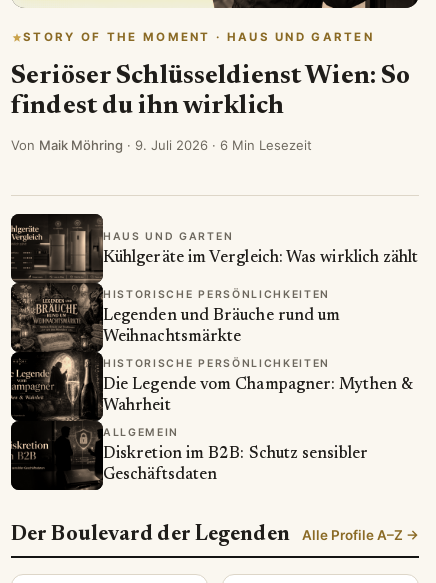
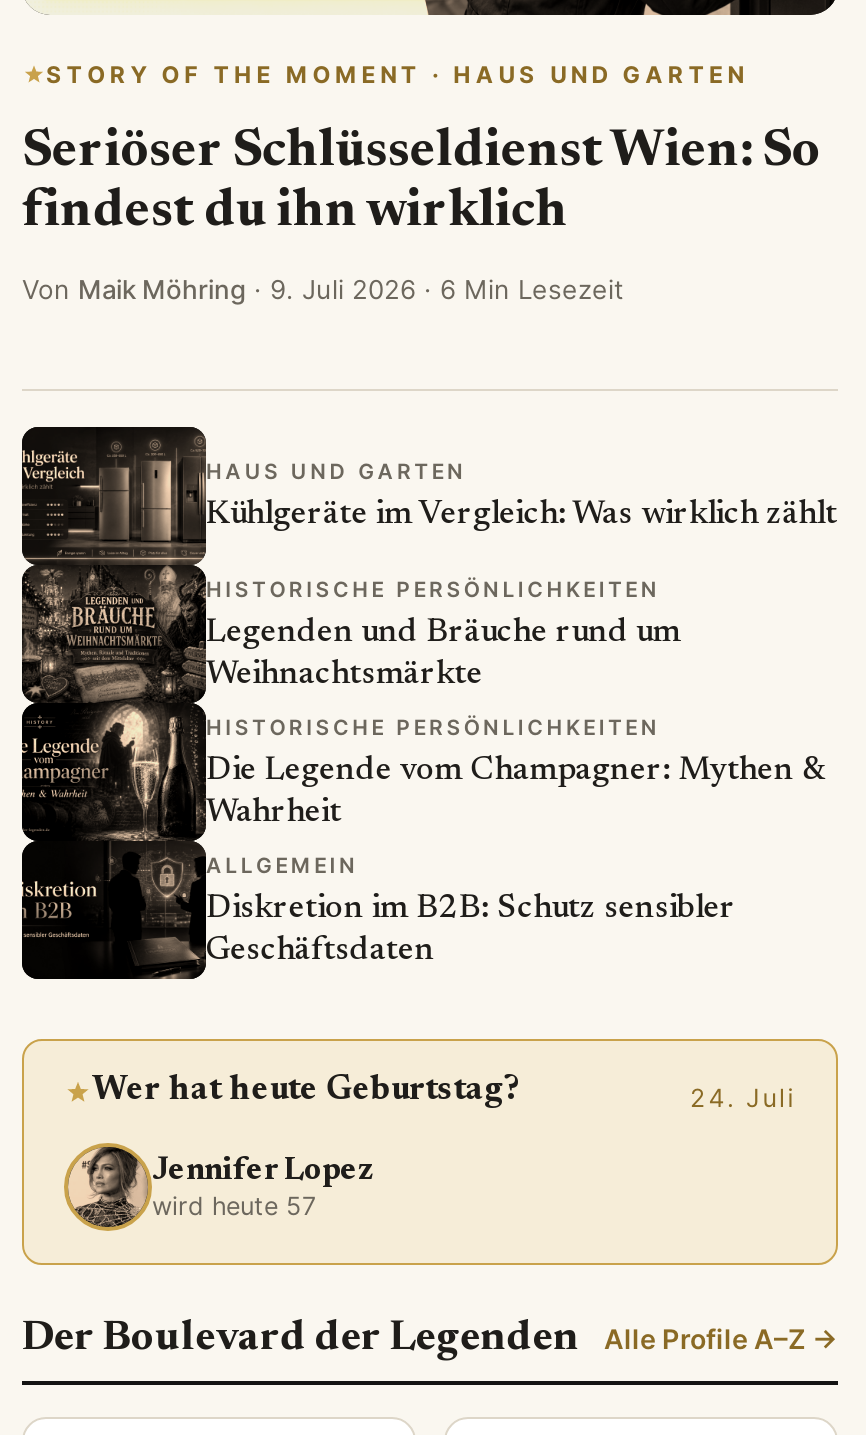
none -> [20,1038,840,1268] [image] | Wer hat heute Geburtstag? | 24. Juli | Jennifer Lopez | wird heute 57

